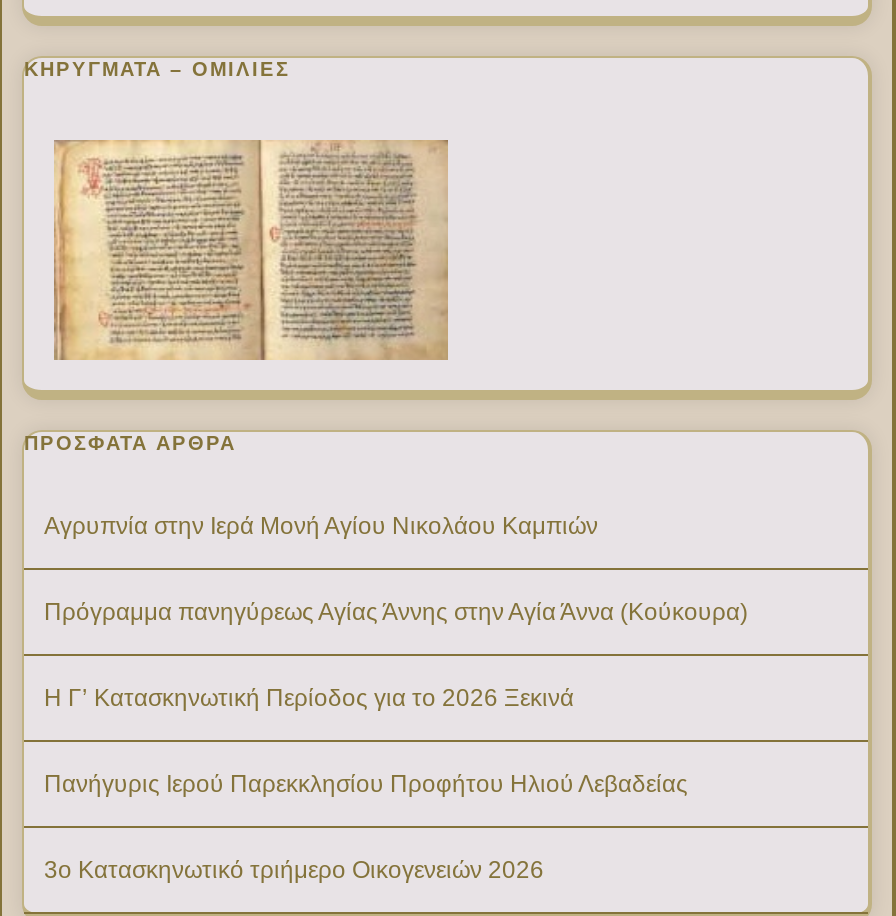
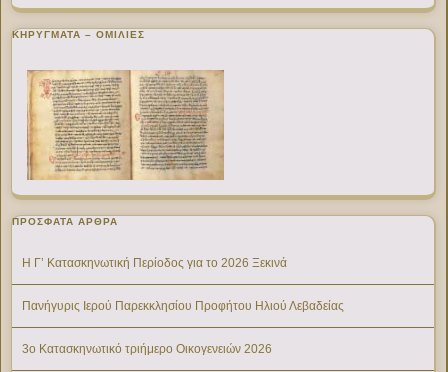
[44,511,748,625] Αγρυπνία στην Ιερά Μονή Αγίου Νικολάου Καμπιών | Πρόγραμμα πανηγύρεως Αγίας Άννης στην Αγία Άννα (Κούκουρα) -> none

